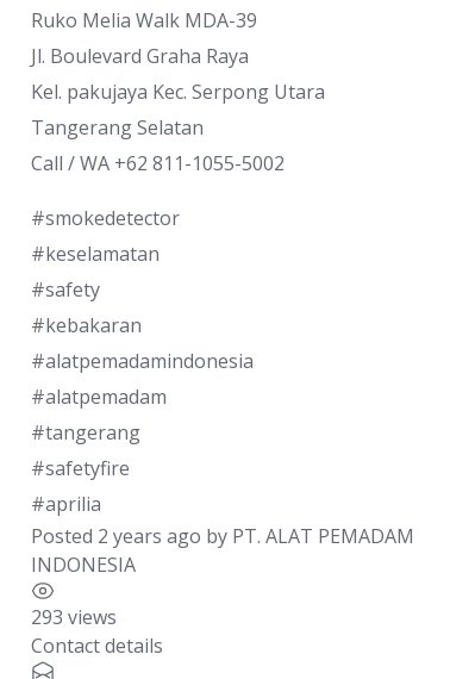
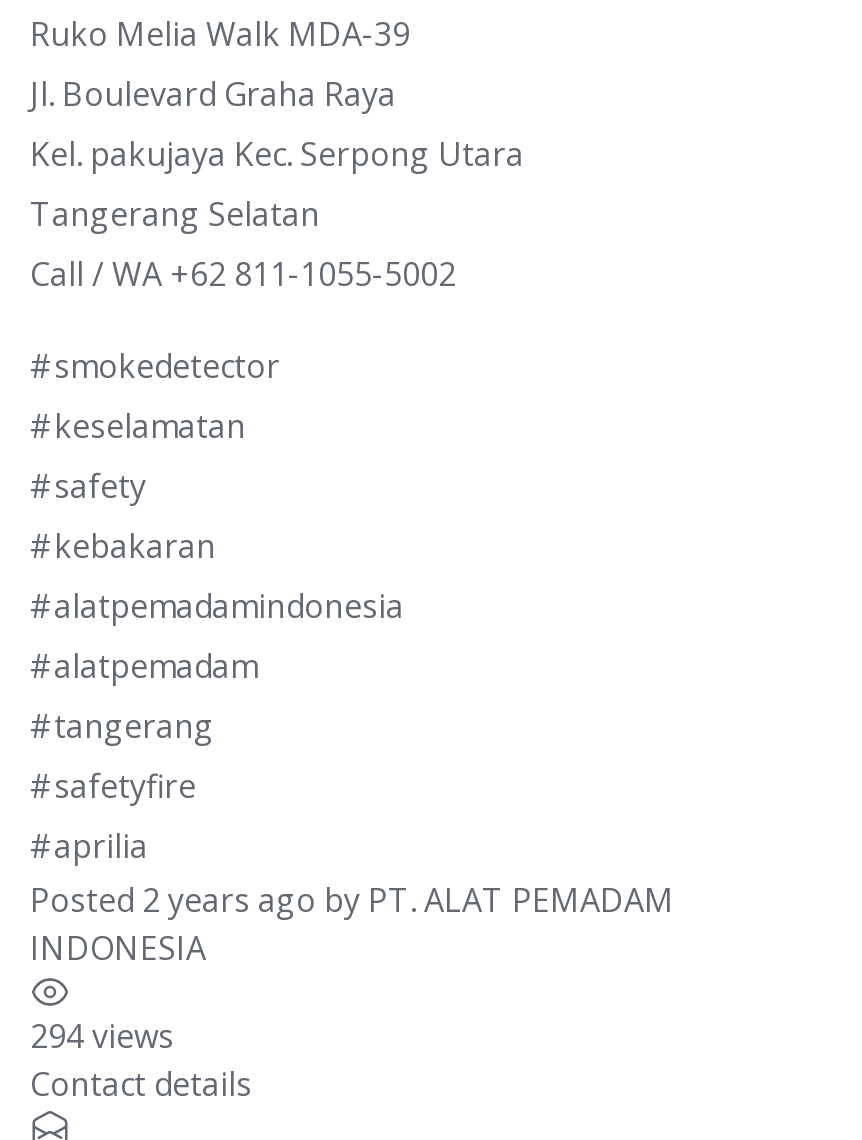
[31,604,117,630] 293 views -> [30,1014,174,1058] 294 views

